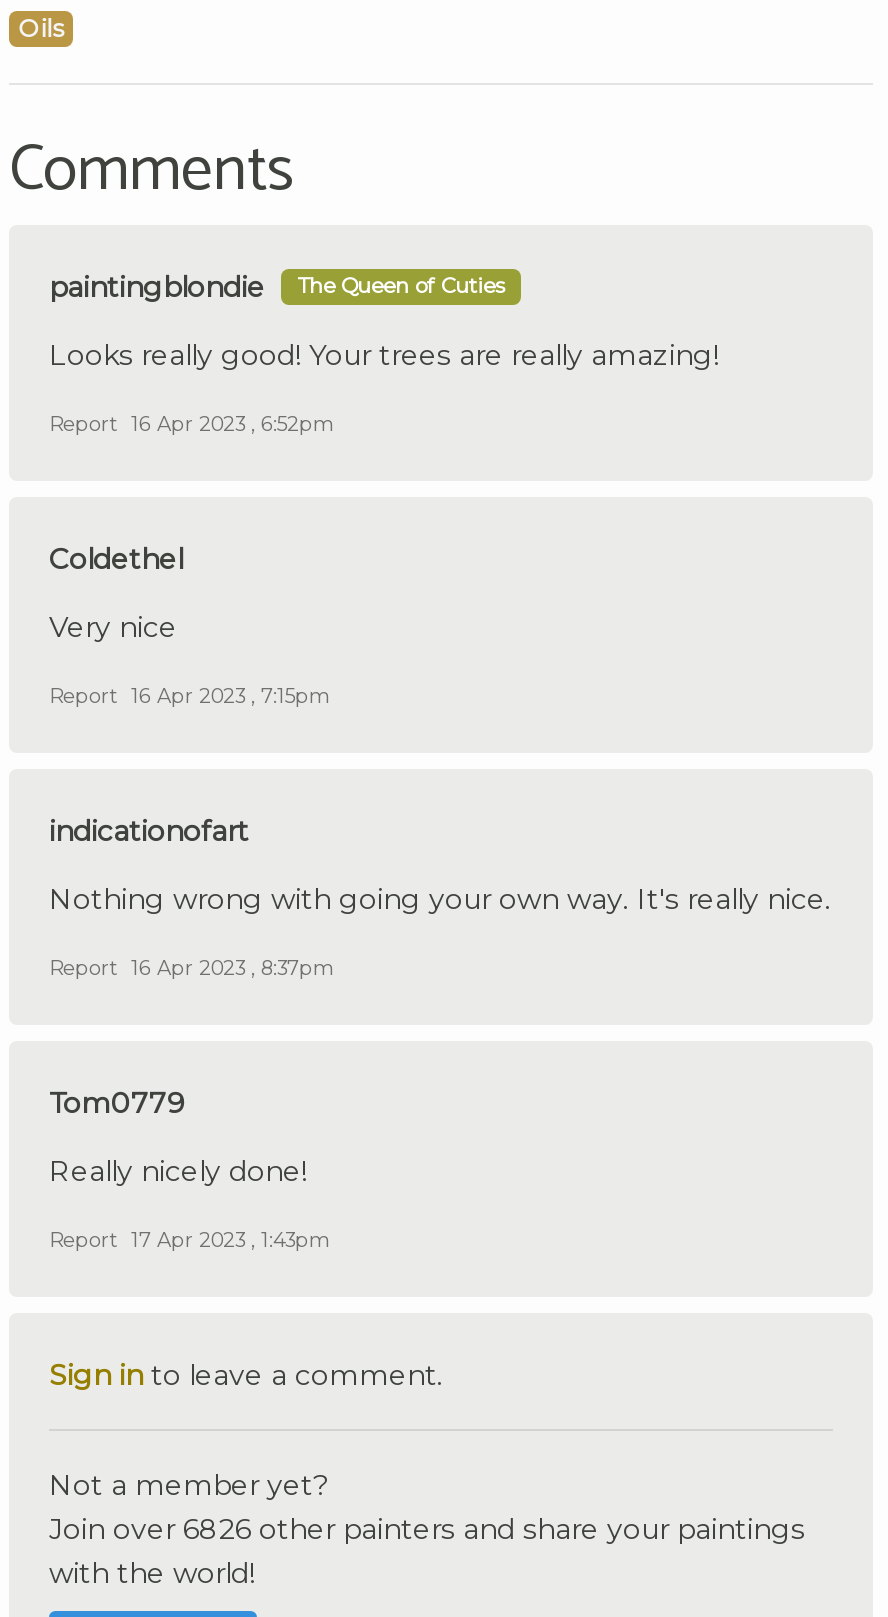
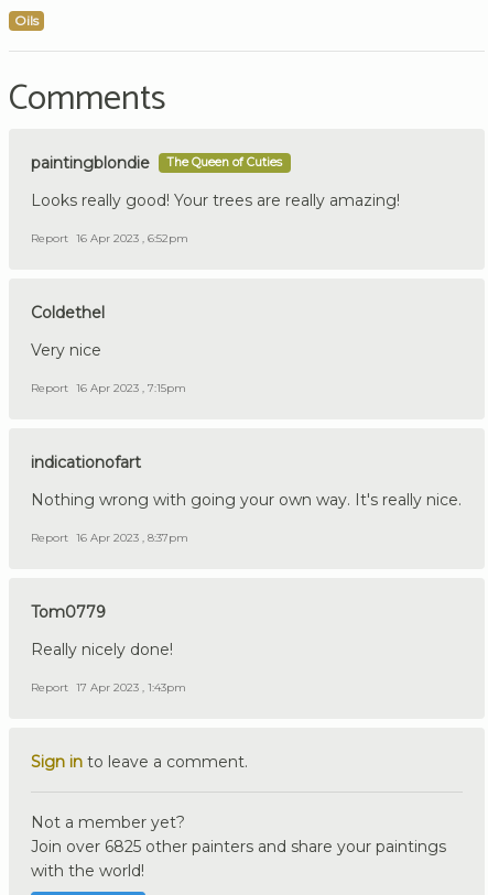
[49,1512,805,1548] Join over 6826 other painters and share your paintings -> [31,837,446,857] Join over 6825 other painters and share your paintings

